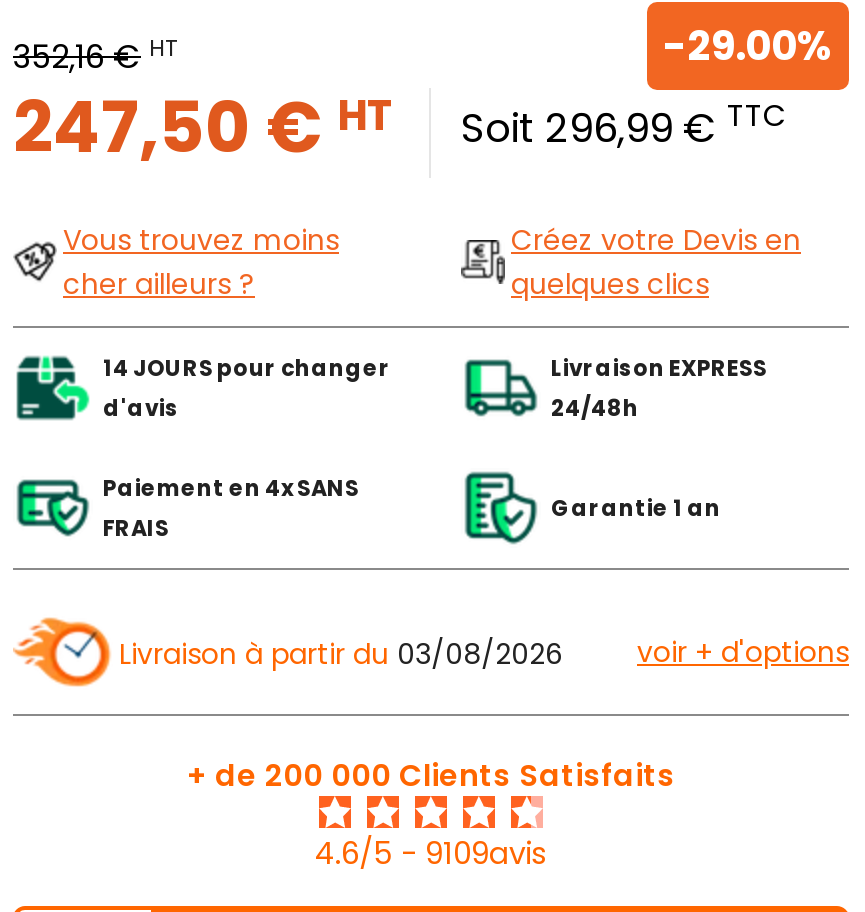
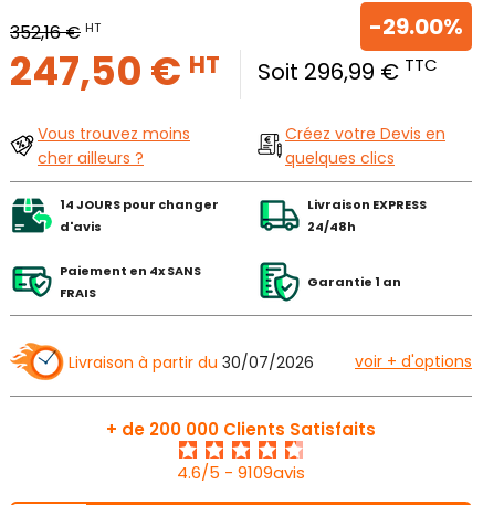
[119,633,563,673] Livraison à partir du 03/08/2026 -> [69,351,314,373] Livraison à partir du 30/07/2026

